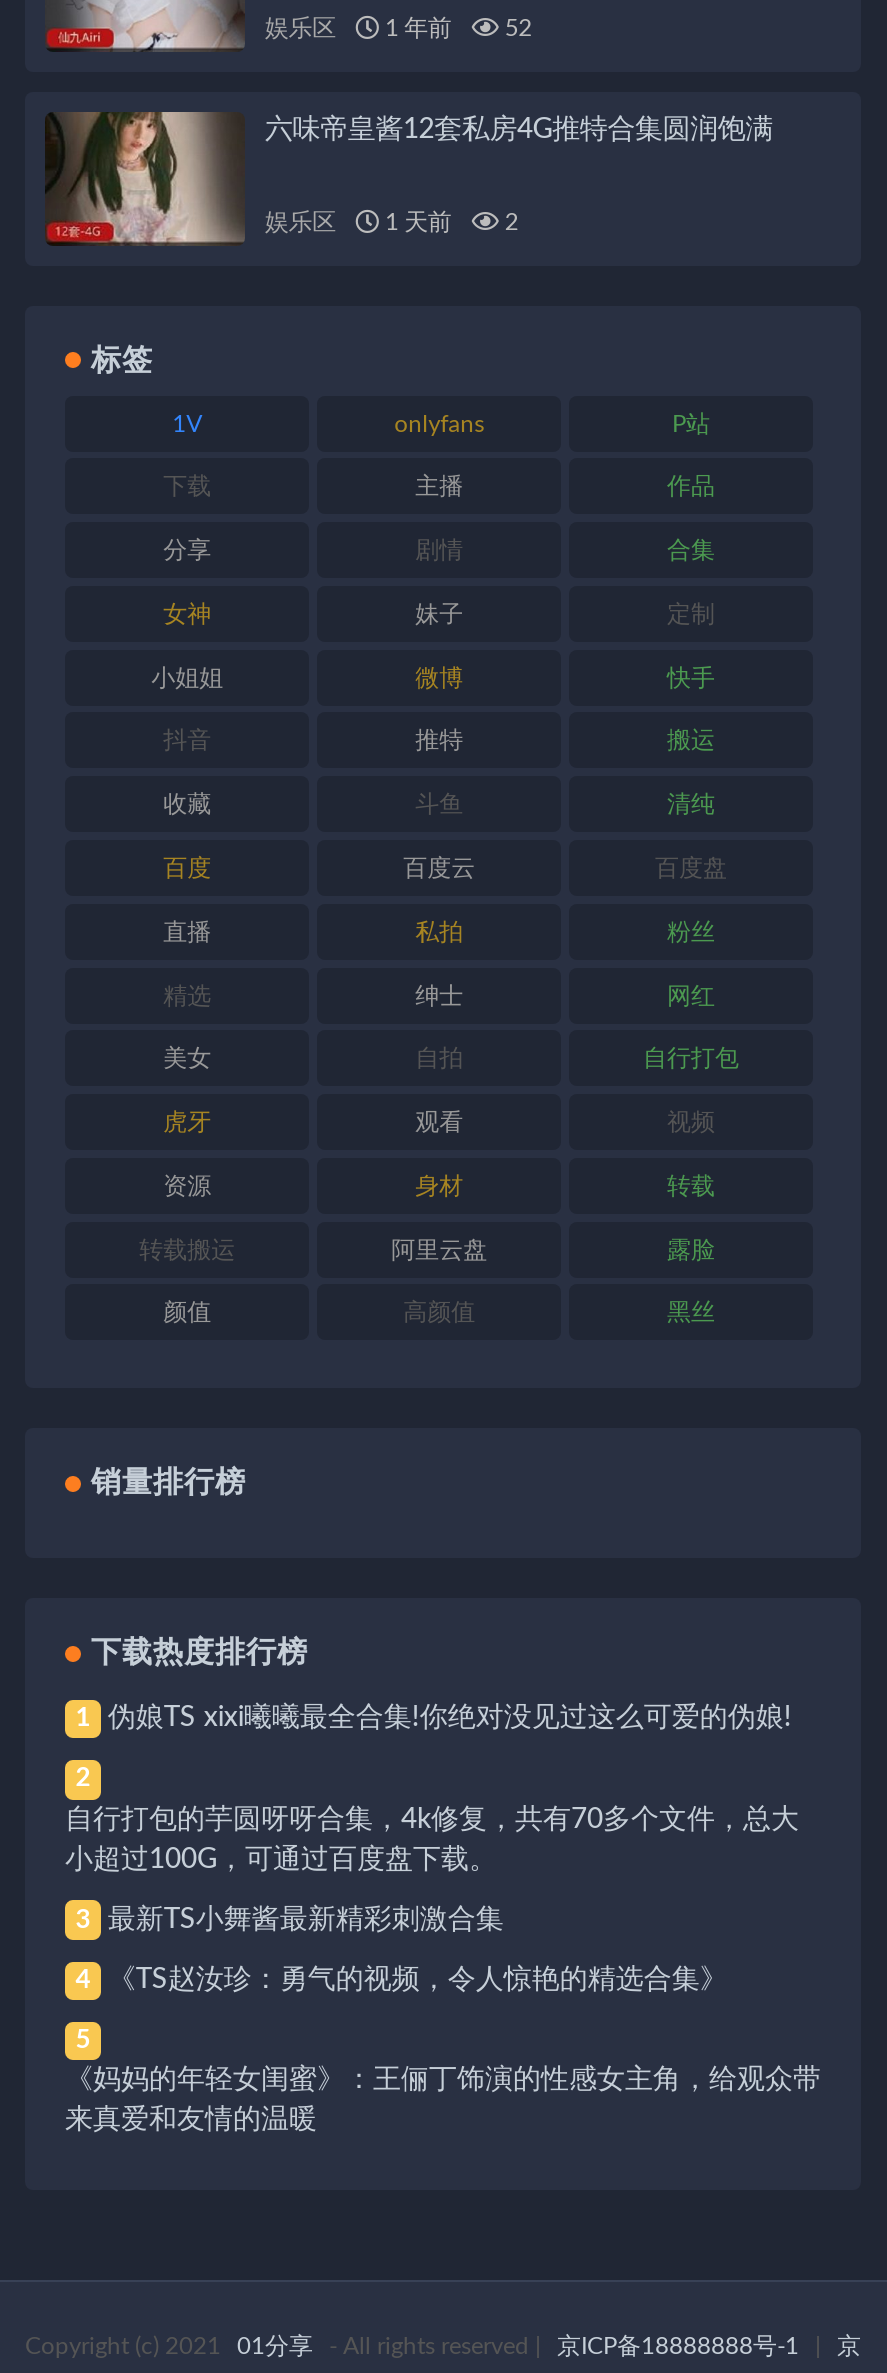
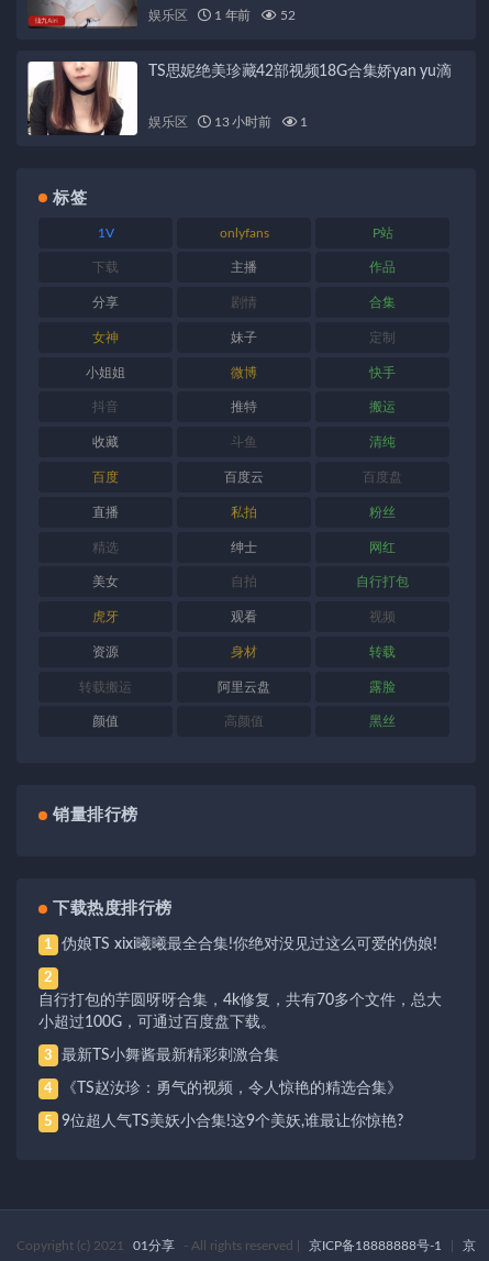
[43,110,773,248] [image] | 六味帝皇酱12套私房4G推特合集圆润饱满 -> [26,60,451,136] [image] | TS思妮绝美珍藏42部视频18G合集娇yan yu滴
[379,209,518,233] 1 天前 | 2 -> [211,115,308,128] 13 小时前 | 1
[65,2067,821,2135] 《妈妈的年轻女闺蜜》：王俪丁饰演的性感女主角，给观众带 | 来真爱和友情的温暖 -> [62,1114,404,1129] 9位超人气TS美妖小合集!这9个美妖,谁最让你惊艳?

